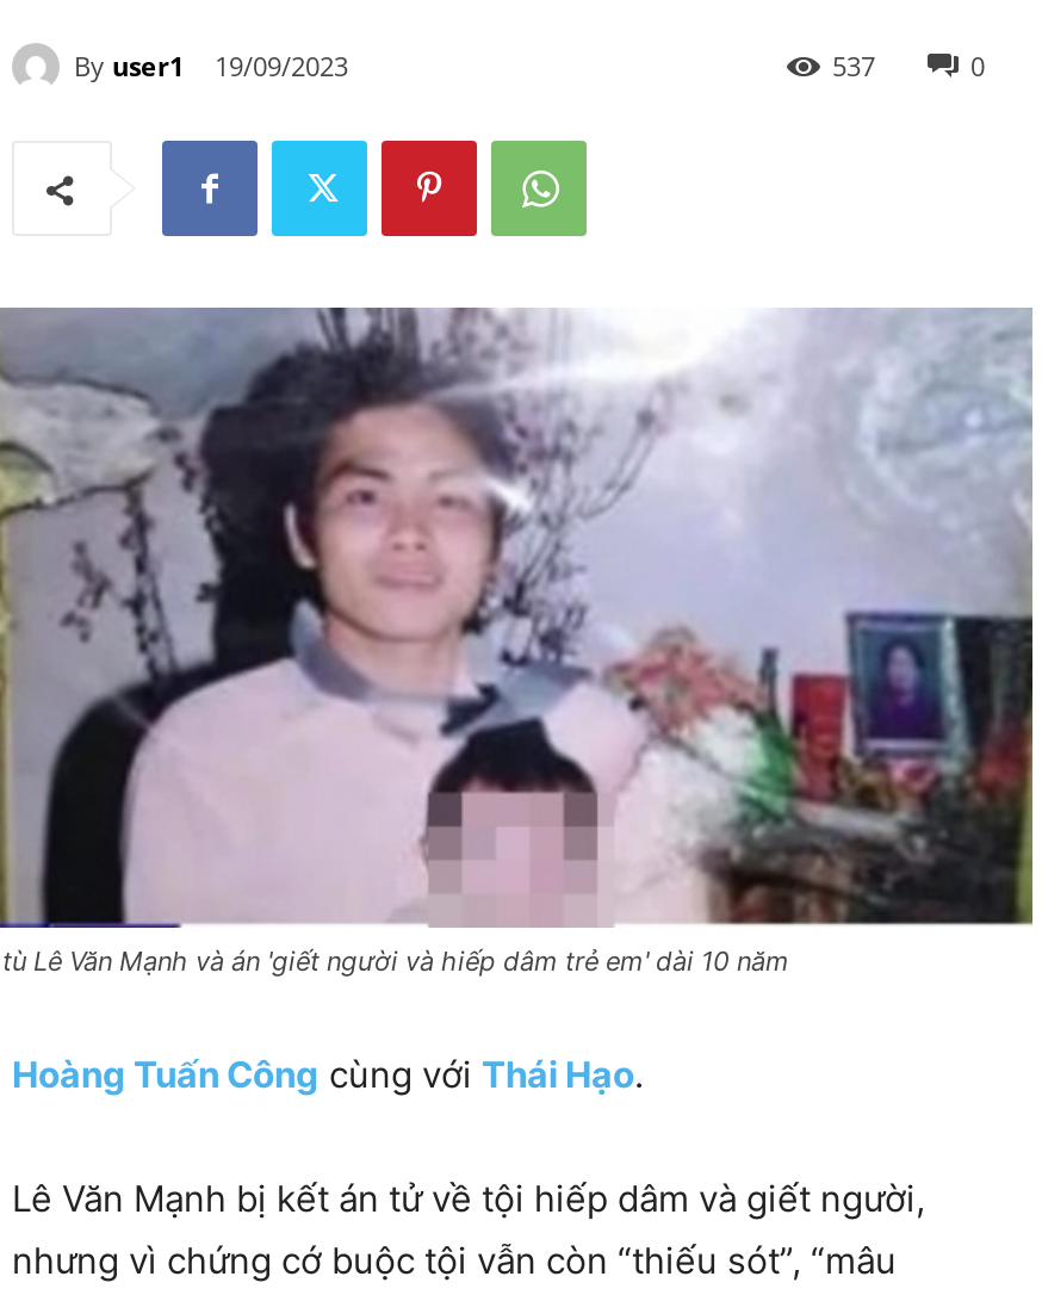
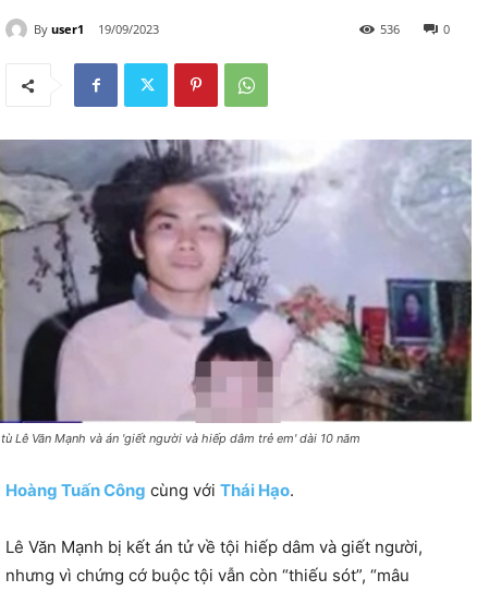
[832,48,875,84] 537 -> [380,21,400,37] 536

